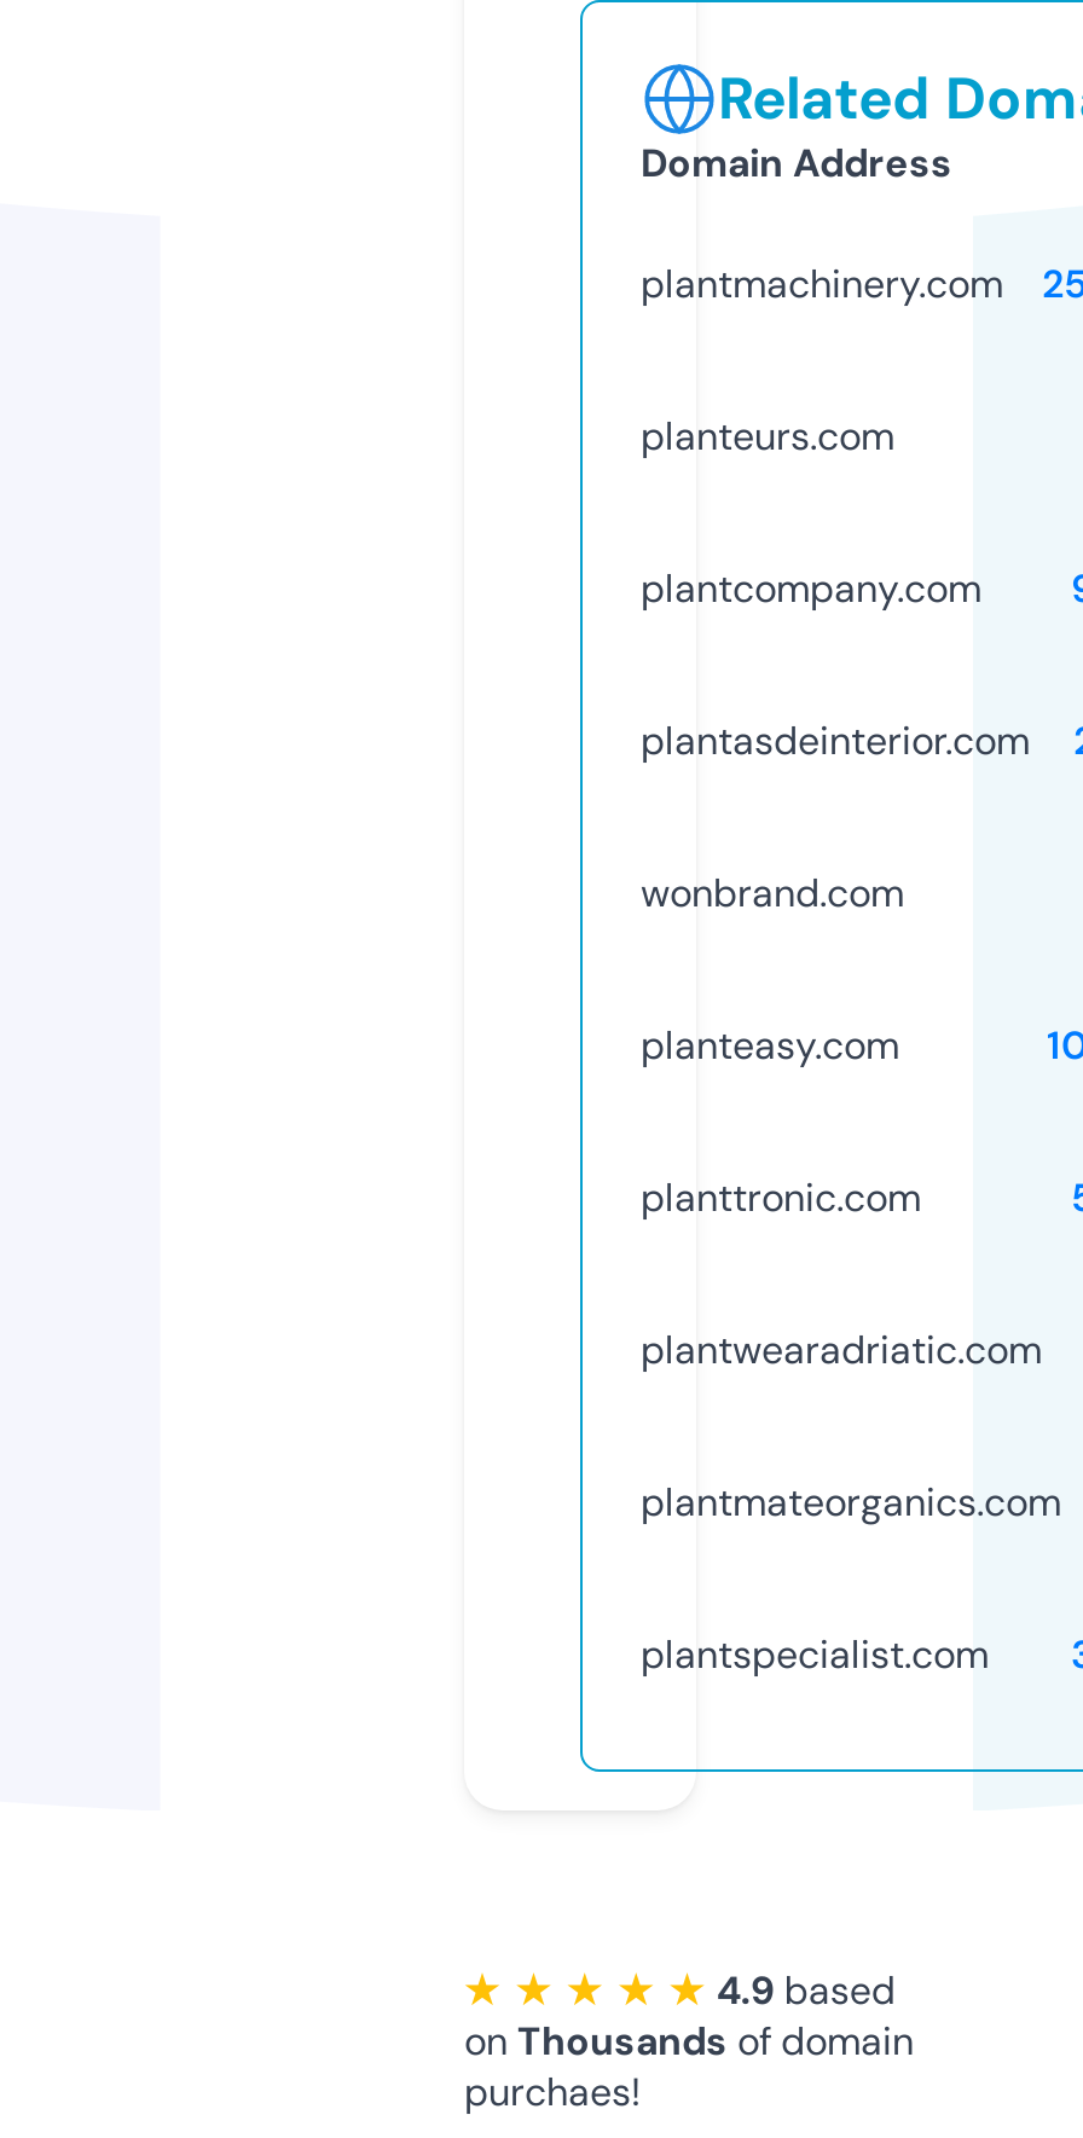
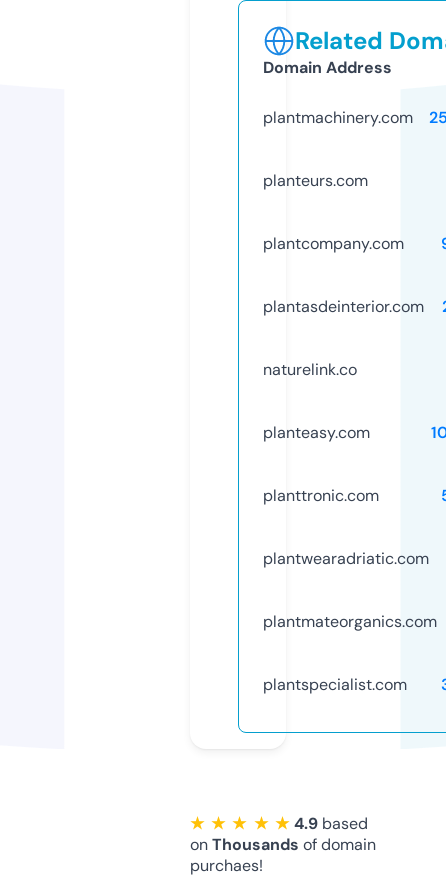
[641,867,904,918] wonbrand.com -> [263,359,357,380] naturelink.co

